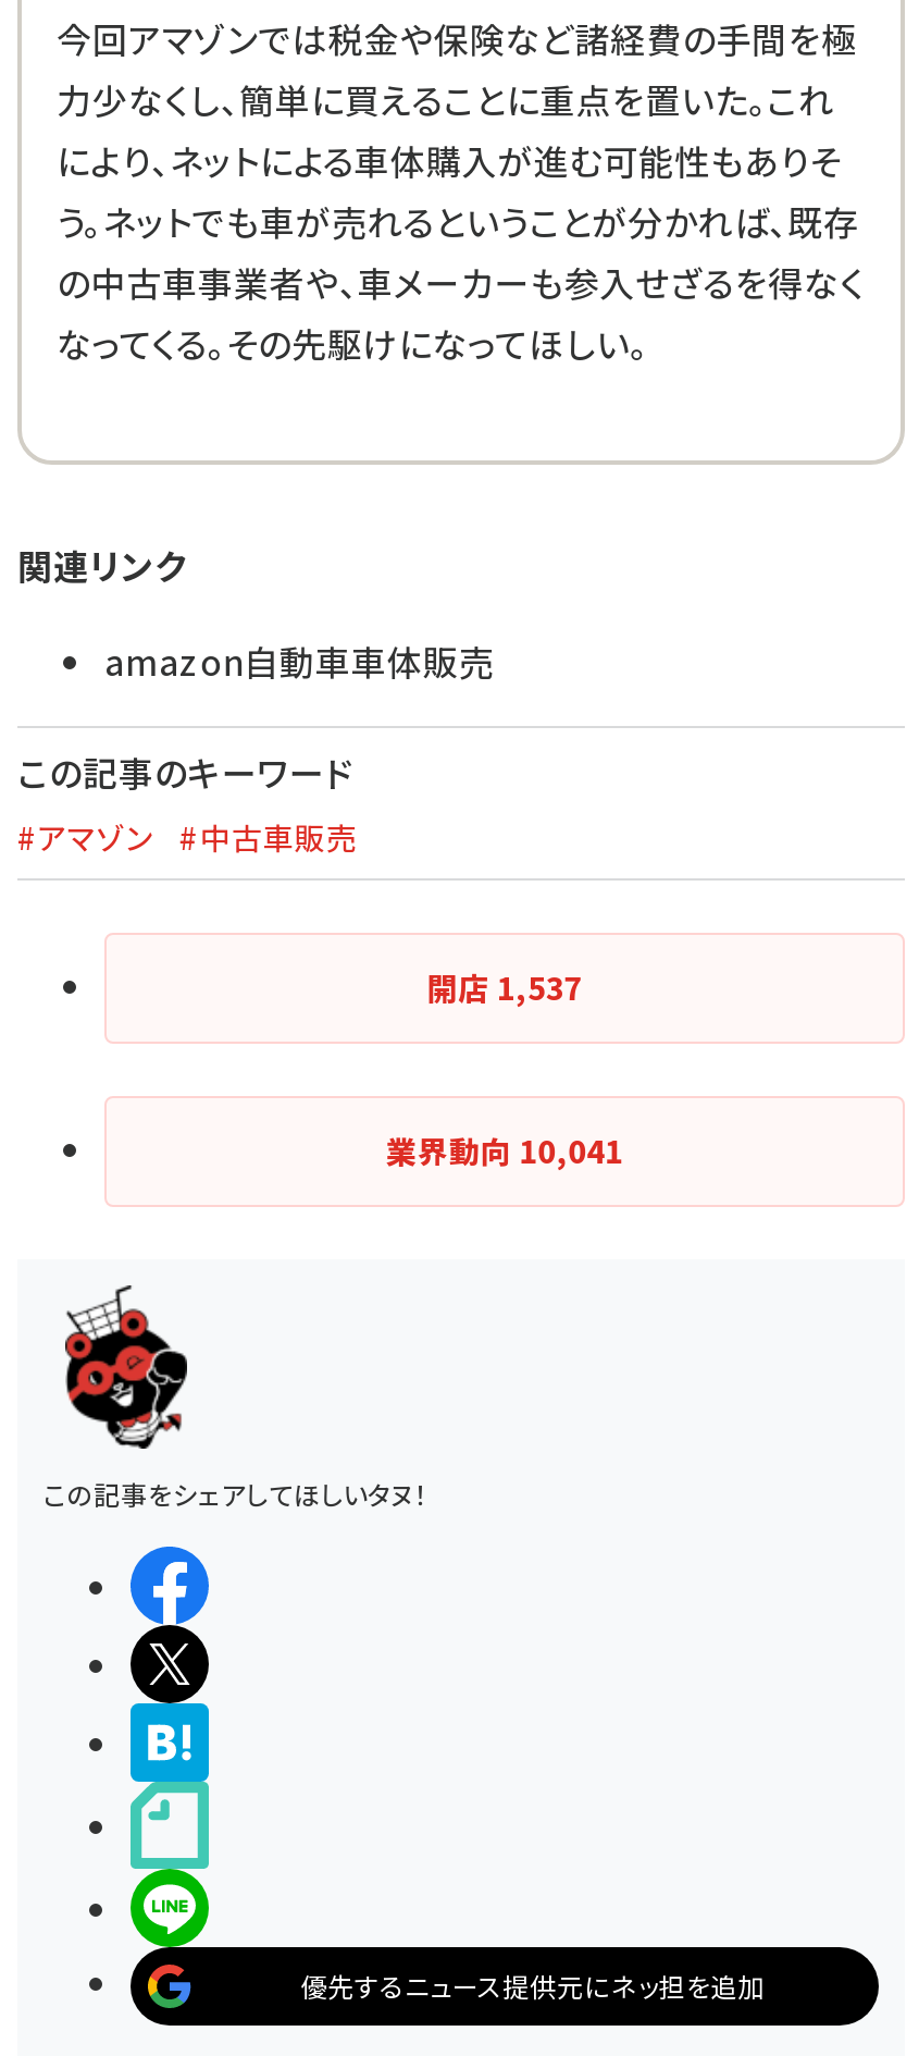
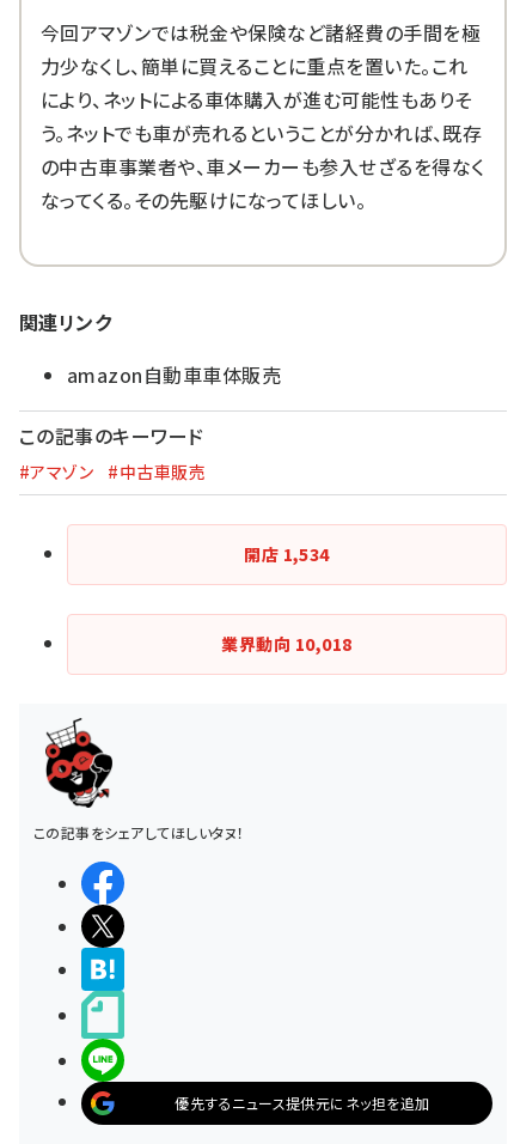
[427,965,583,1009] 開店1,537 -> [244,542,330,566] 開店1,534
[386,1128,623,1172] 業界動向10,041 -> [221,632,352,656] 業界動向10,018

